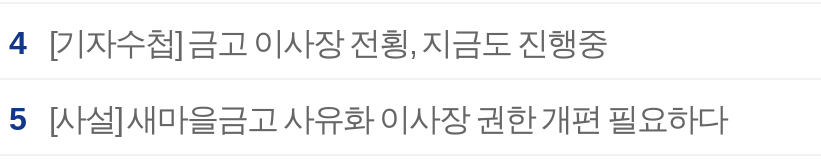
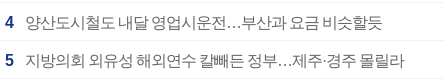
[49,26,607,60] [기자수첩] 금고 이사장 전횡, 지금도 진행중 -> [25,14,382,31] 양산도시철도 내달 영업시운전…부산과 요금 비슷할듯
[49,102,727,136] [사설] 새마을금고 사유화 이사장 권한 개편 필요하다 -> [25,52,404,69] 지방의회 외유성 해외연수 칼빼든 정부…제주·경주 몰릴라

